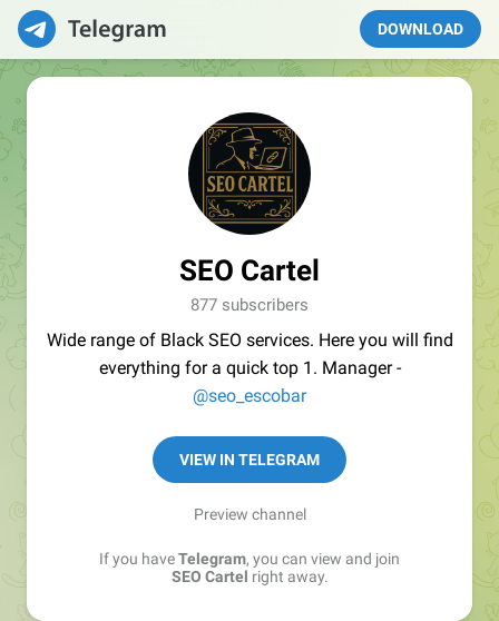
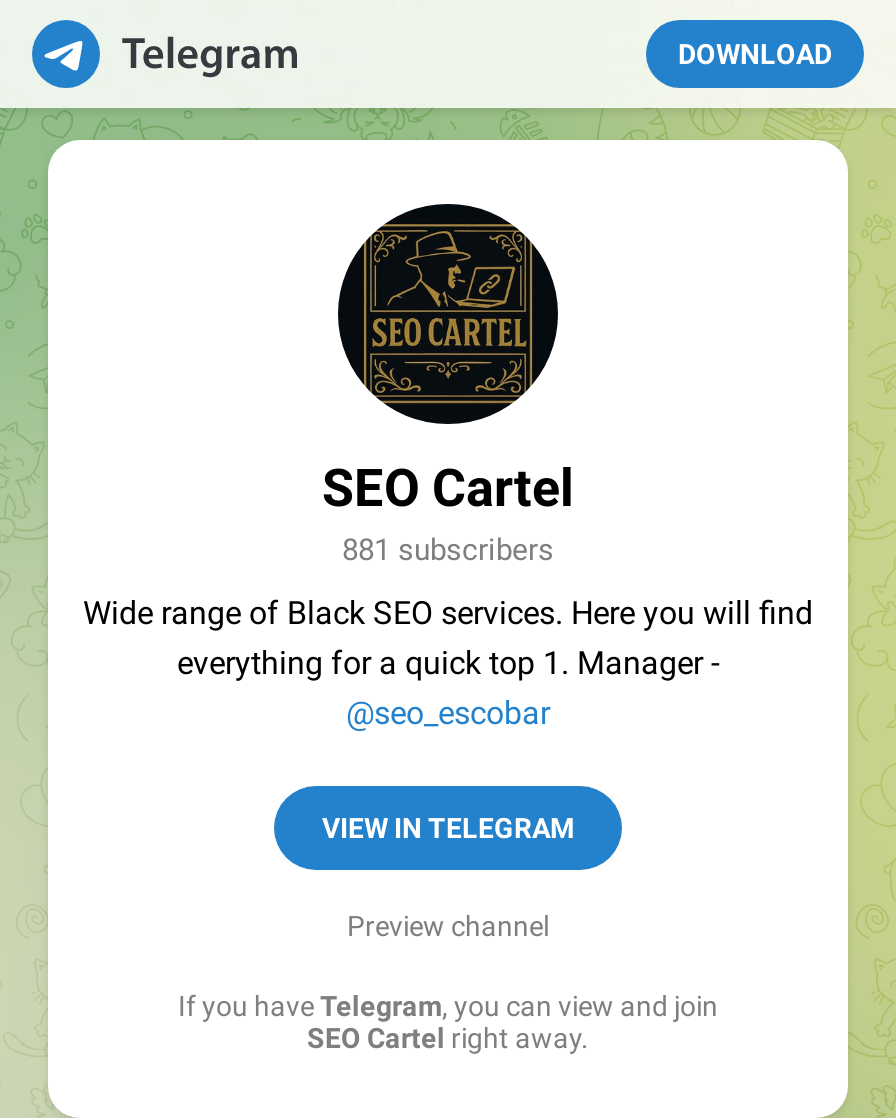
[190,295,309,315] 877 subscribers -> [342,532,554,568] 881 subscribers

